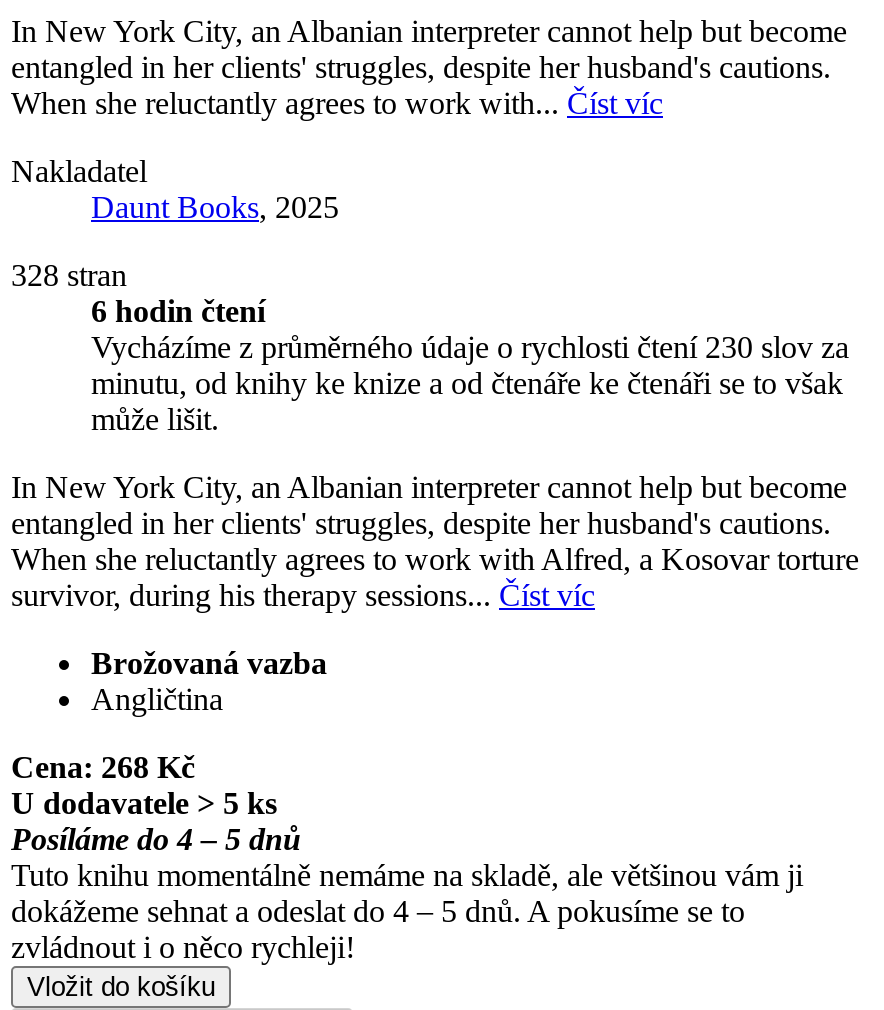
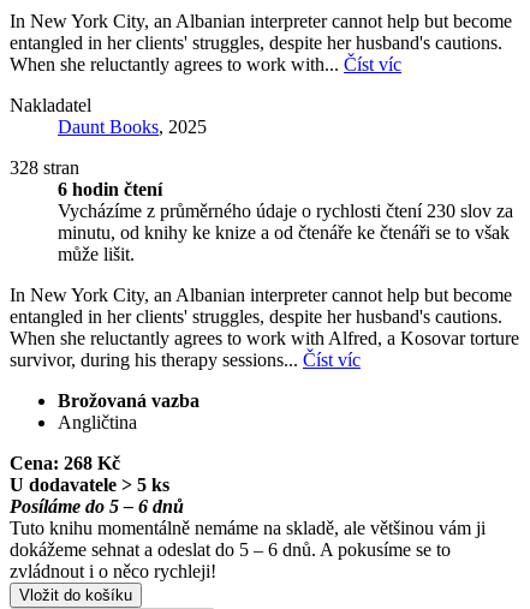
[11,822,301,856] Posíláme do 4 – 5 dnů -> [10,496,184,516] Posíláme do 5 – 6 dnů
[11,894,745,928] dokážeme sehnat a odeslat do 4 – 5 dnů. A pokusíme se to -> [10,539,451,560] dokážeme sehnat a odeslat do 5 – 6 dnů. A pokusíme se to

